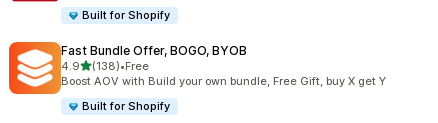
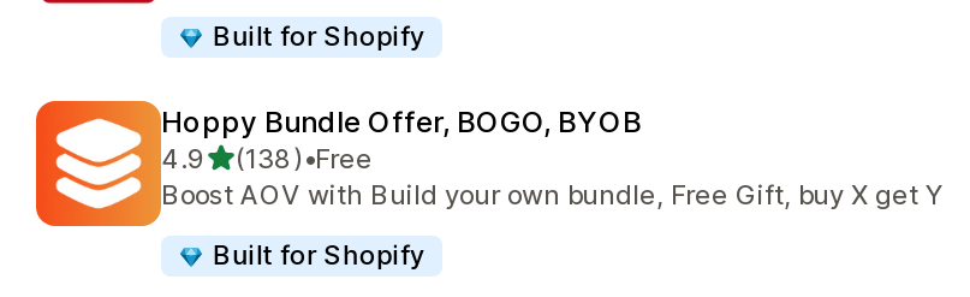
[61,43,247,58] Fast Bundle Offer, BOGO, BYOB -> [161,103,642,139] Hoppy Bundle Offer, BOGO, BYOB

